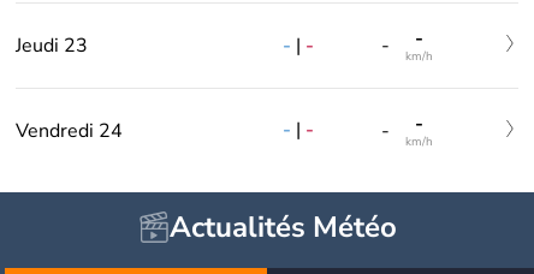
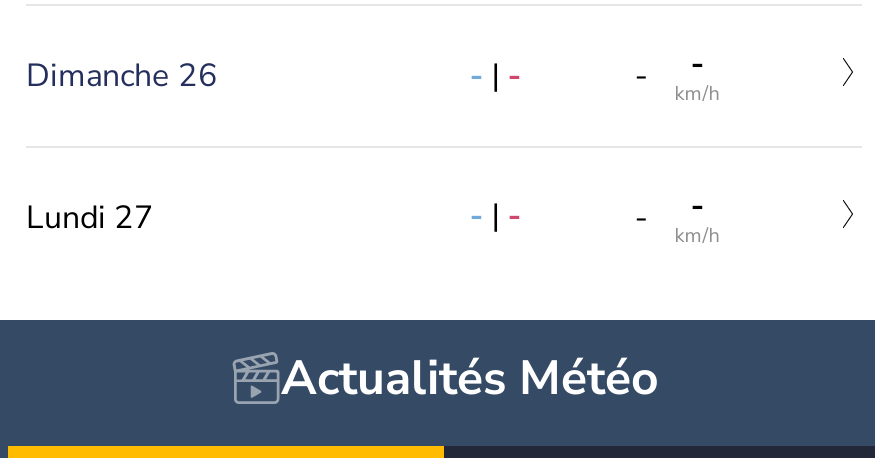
[16,33,88,59] Jeudi 23 -> [26,54,218,98] Dimanche 26
[16,118,123,144] Vendredi 24 -> [26,196,154,240] Lundi 27

